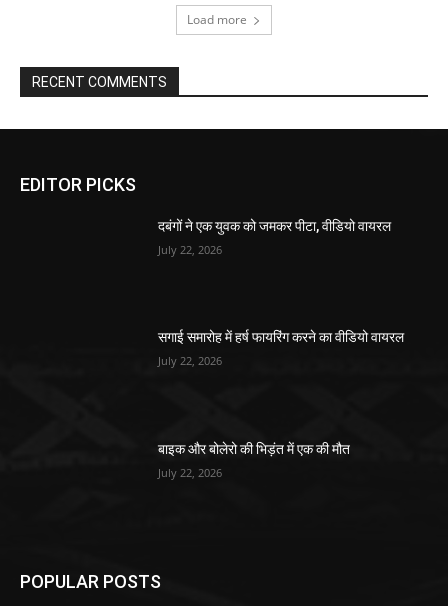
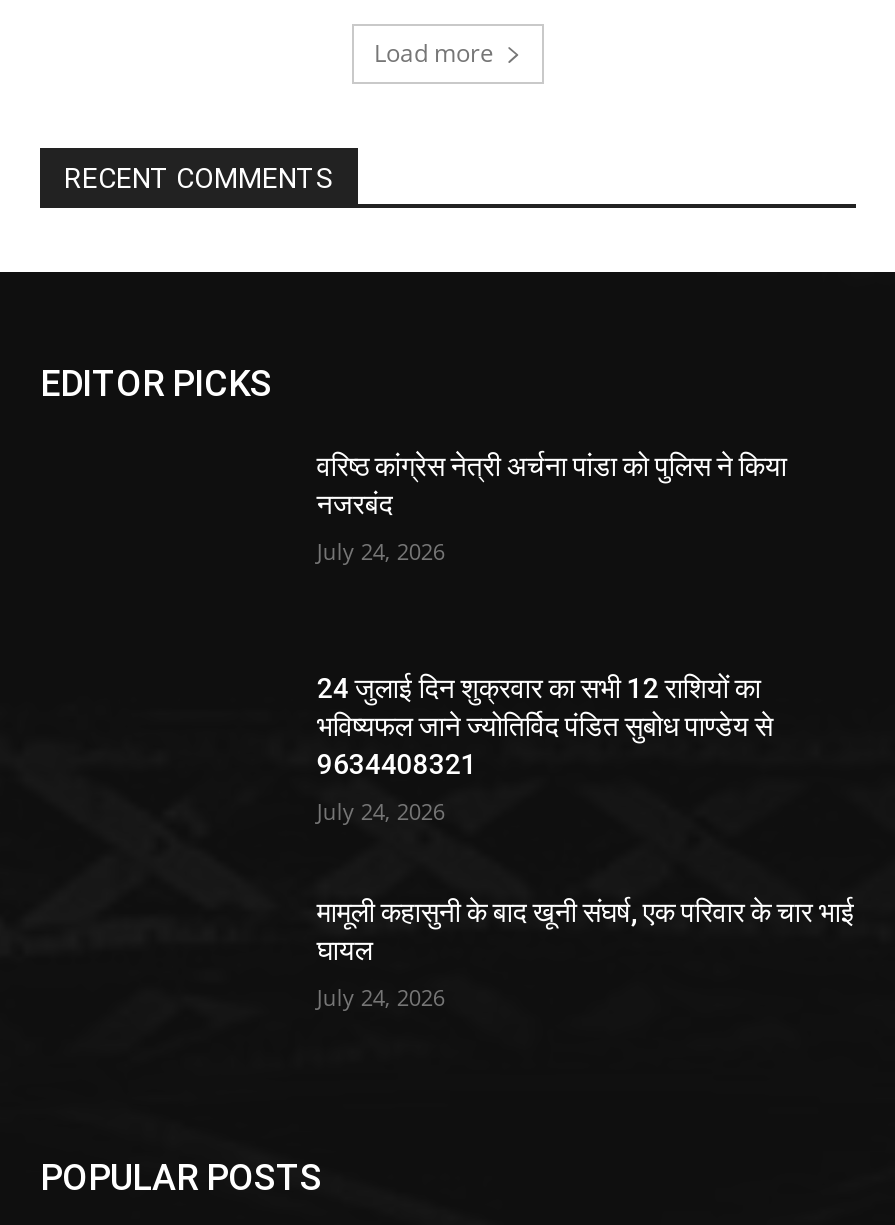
[158,218,391,234] दबंगों ने एक युवक को जमकर पीटा, वीडियो वायरल -> [317,450,787,520] वरिष्ठ कांग्रेस नेत्री अर्चना पांडा को पुलिस ने किया | नजरबंद
[158,242,222,257] July 22, 2026 -> [317,536,445,566] July 24, 2026
[158,329,404,345] सगाई समारोह में हर्ष फायरिंग करने का वीडियो वायरल -> [317,673,773,781] 24 जुलाई दिन शुक्रवार का सभी 12 राशियों का | भविष्यफल जाने ज्योतिर्विद पंडित सुबोध पाण्डेय से | 9634408321
[158,353,222,368] July 22, 2026 -> [317,797,445,827] July 24, 2026
[158,441,350,457] बाइक और बोलेरो की भिड़ंत में एक की मौत -> [317,896,855,966] मामूली कहासुनी के बाद खूनी संघर्ष, एक परिवार के चार भाई | घायल
[158,465,222,480] July 22, 2026 -> [317,982,445,1012] July 24, 2026

